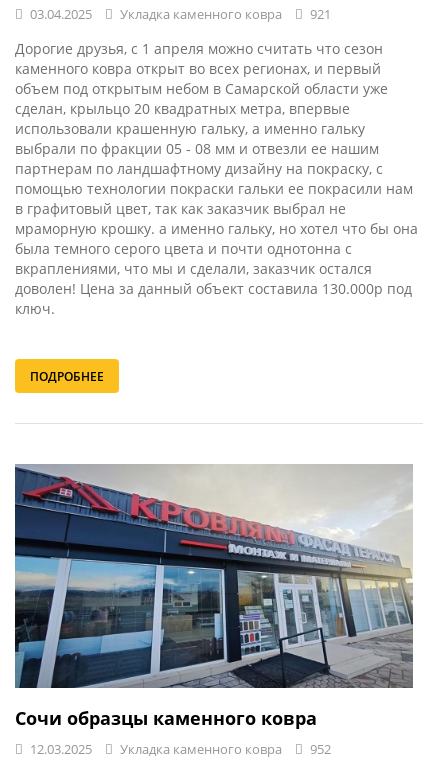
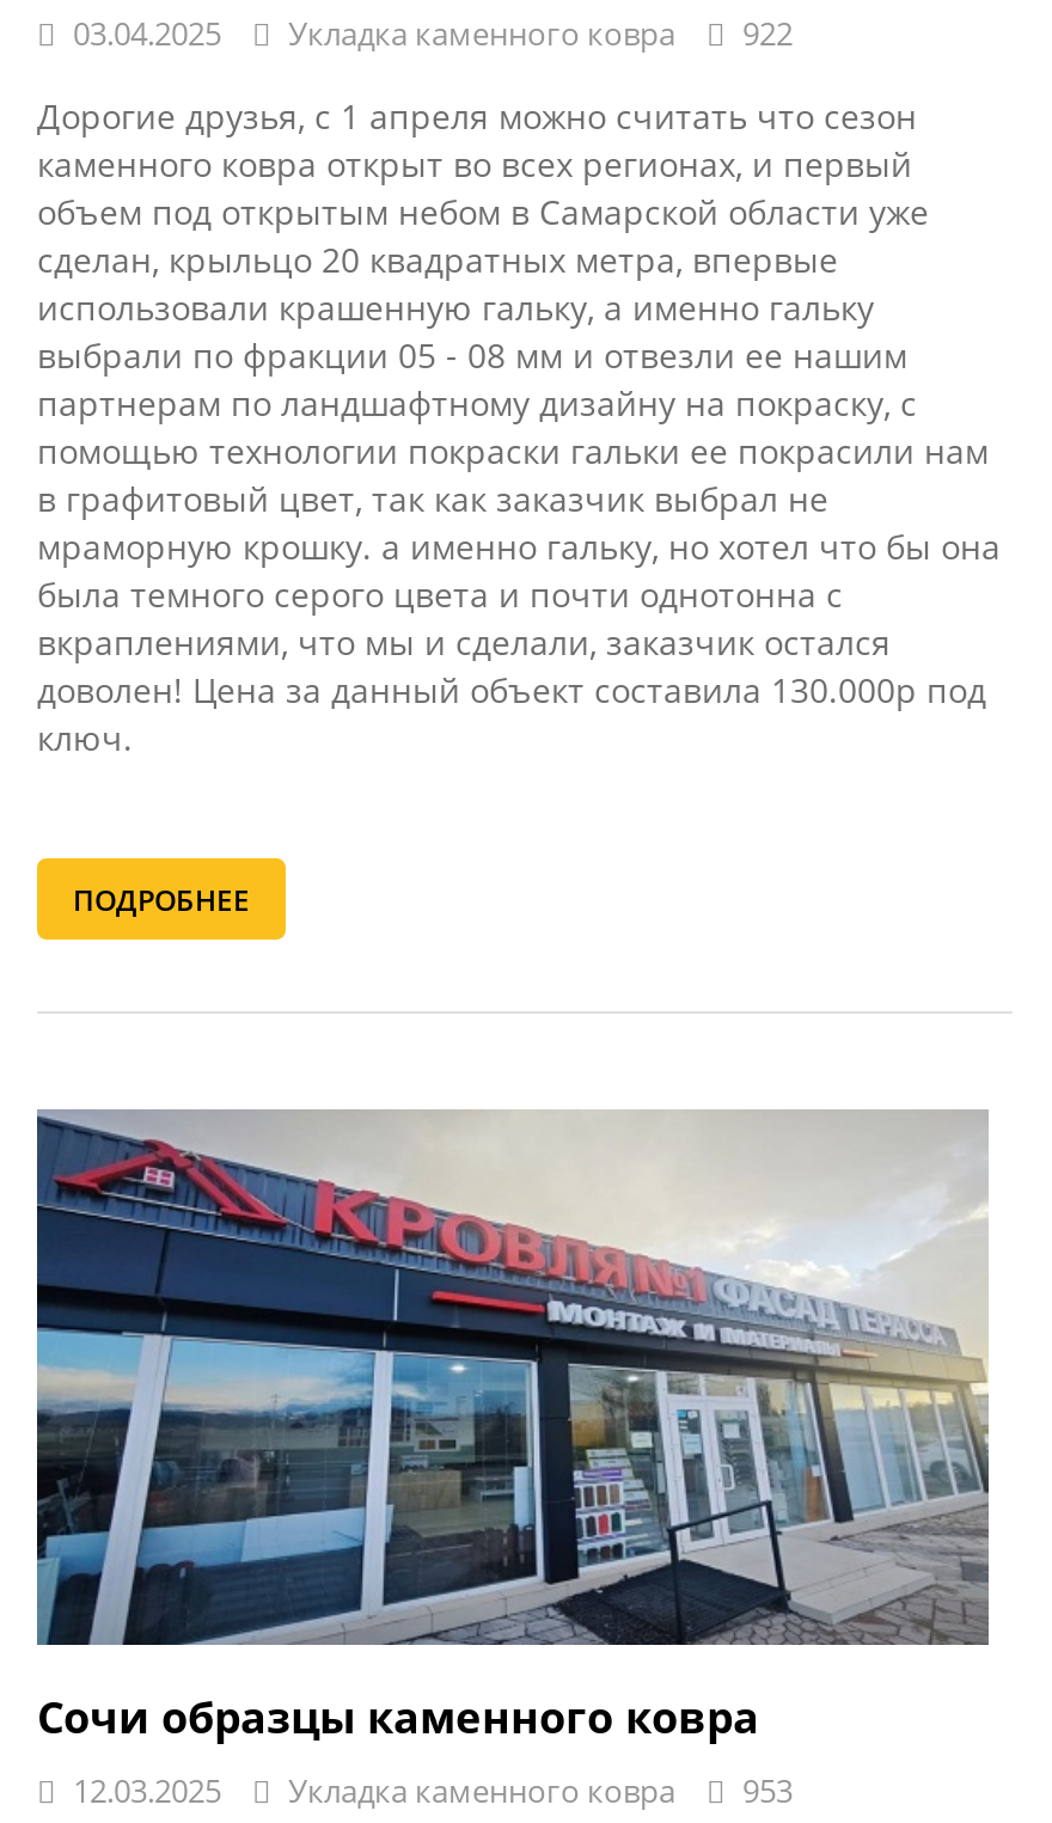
[27,5,331,23] 03.04.2025 Укладка каменного ковра 921 -> [66,12,793,55] 03.04.2025 Укладка каменного ковра 922
[27,740,331,758] 12.03.2025 Укладка каменного ковра 952 -> [66,1769,793,1812] 12.03.2025 Укладка каменного ковра 953

